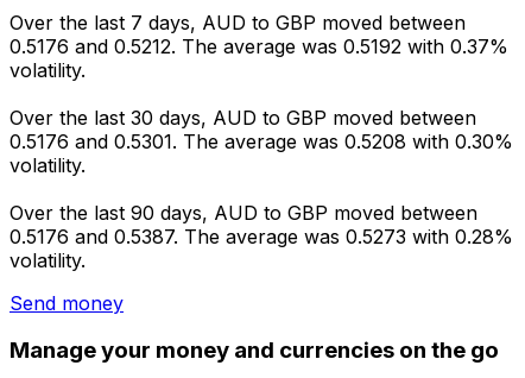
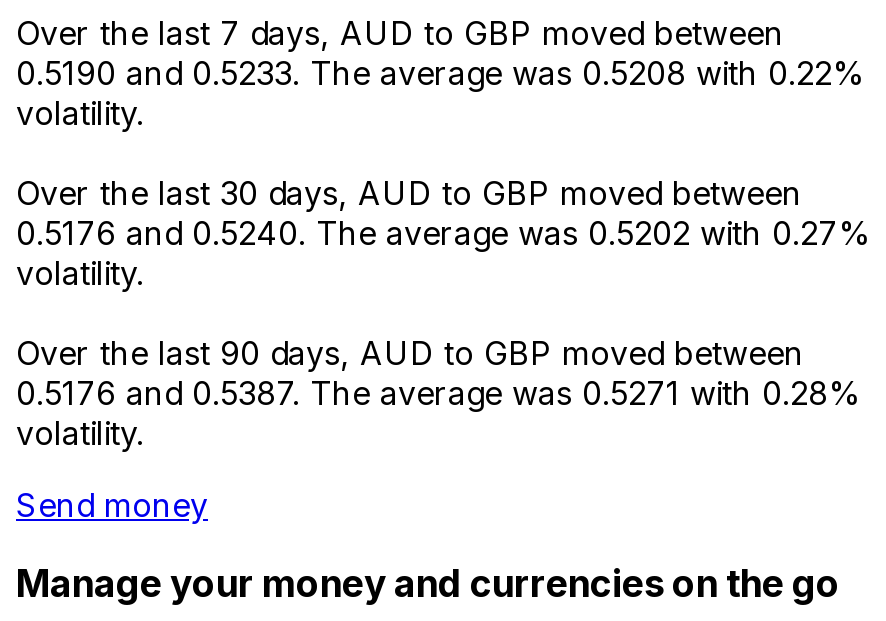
[10,34,508,58] 0.5176 and 0.5212. The average was 0.5192 with 0.37% -> [16,52,864,92] 0.5190 and 0.5233. The average was 0.5208 with 0.22%
[10,129,513,153] 0.5176 and 0.5301. The average was 0.5208 with 0.30% -> [16,212,870,252] 0.5176 and 0.5240. The average was 0.5202 with 0.27%
[10,224,513,248] 0.5176 and 0.5387. The average was 0.5273 with 0.28% -> [16,372,860,412] 0.5176 and 0.5387. The average was 0.5271 with 0.28%

